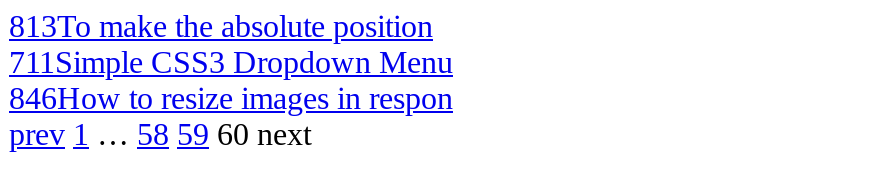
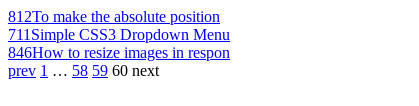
[9,9,433,43] 813To make the absolute position -> [8,8,220,25] 812To make the absolute position

